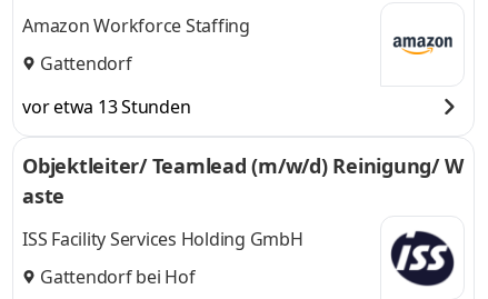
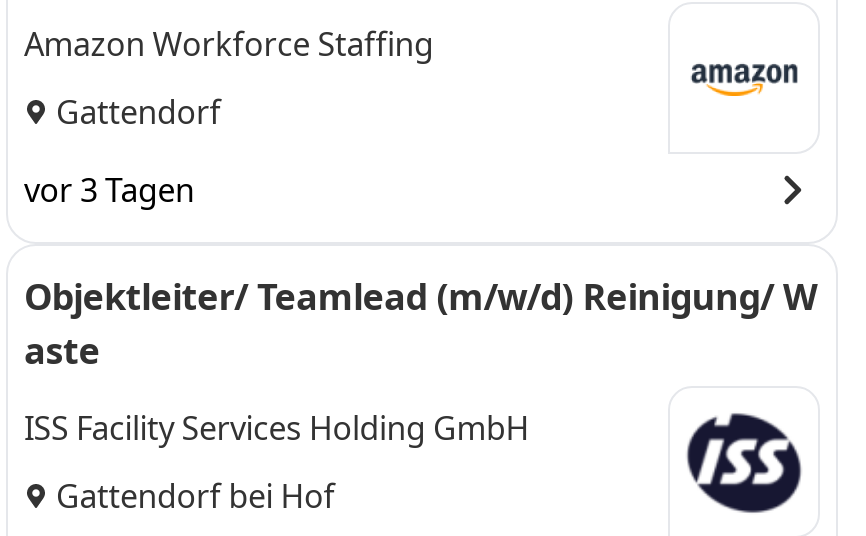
[22,94,190,119] vor etwa 13 Stunden -> [24,168,194,212] vor 3 Tagen

